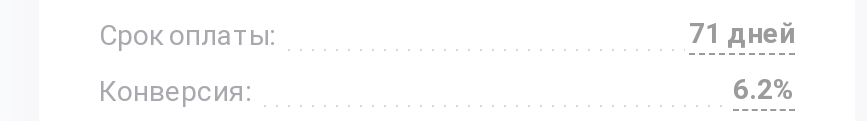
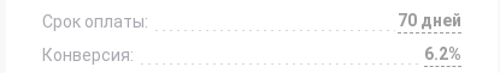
[689,17,795,49] 71 дней -> [398,11,461,30] 70 дней

